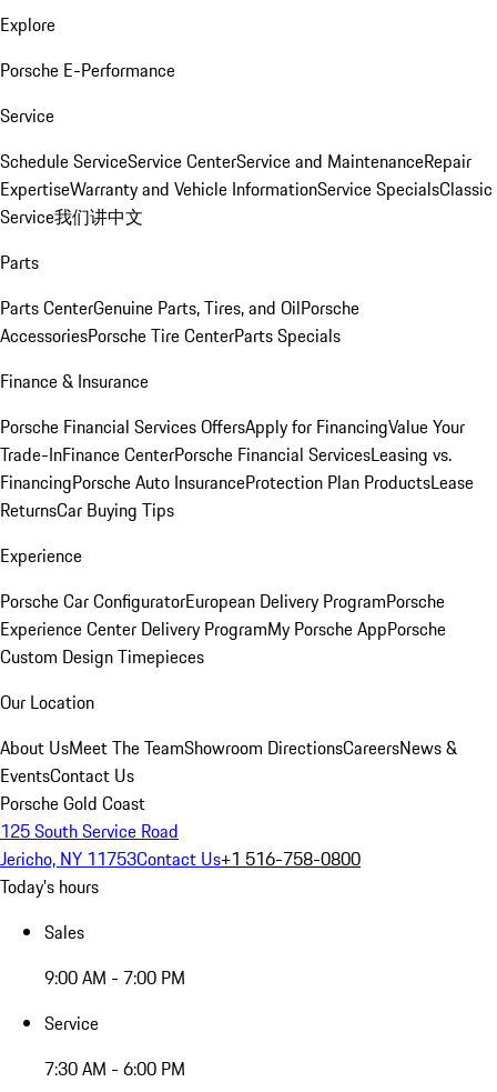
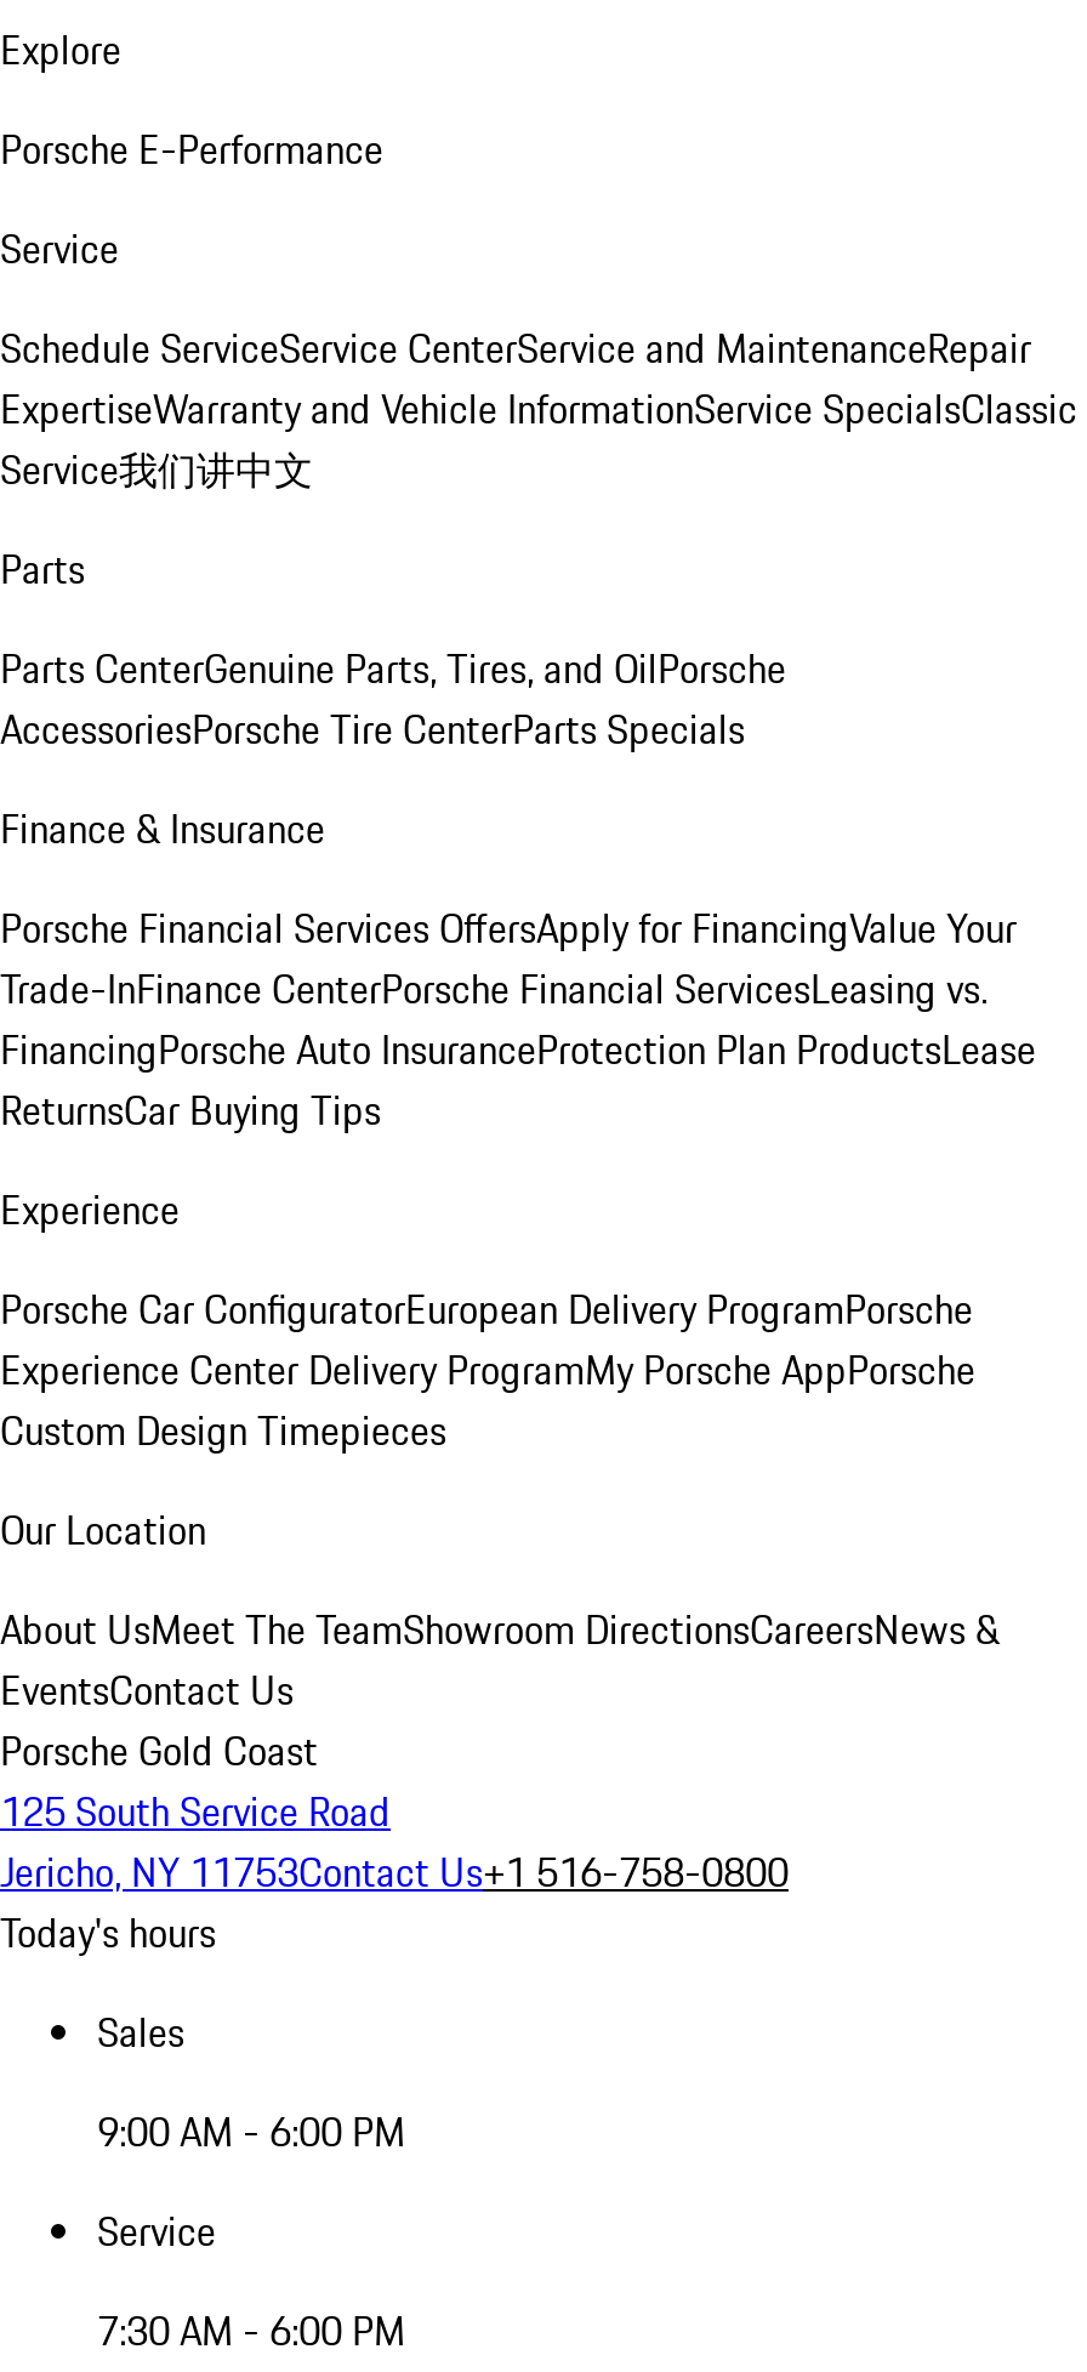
[44,964,185,991] 9:00 AM - 7:00 PM -> [97,2103,405,2161] 9:00 AM - 6:00 PM

